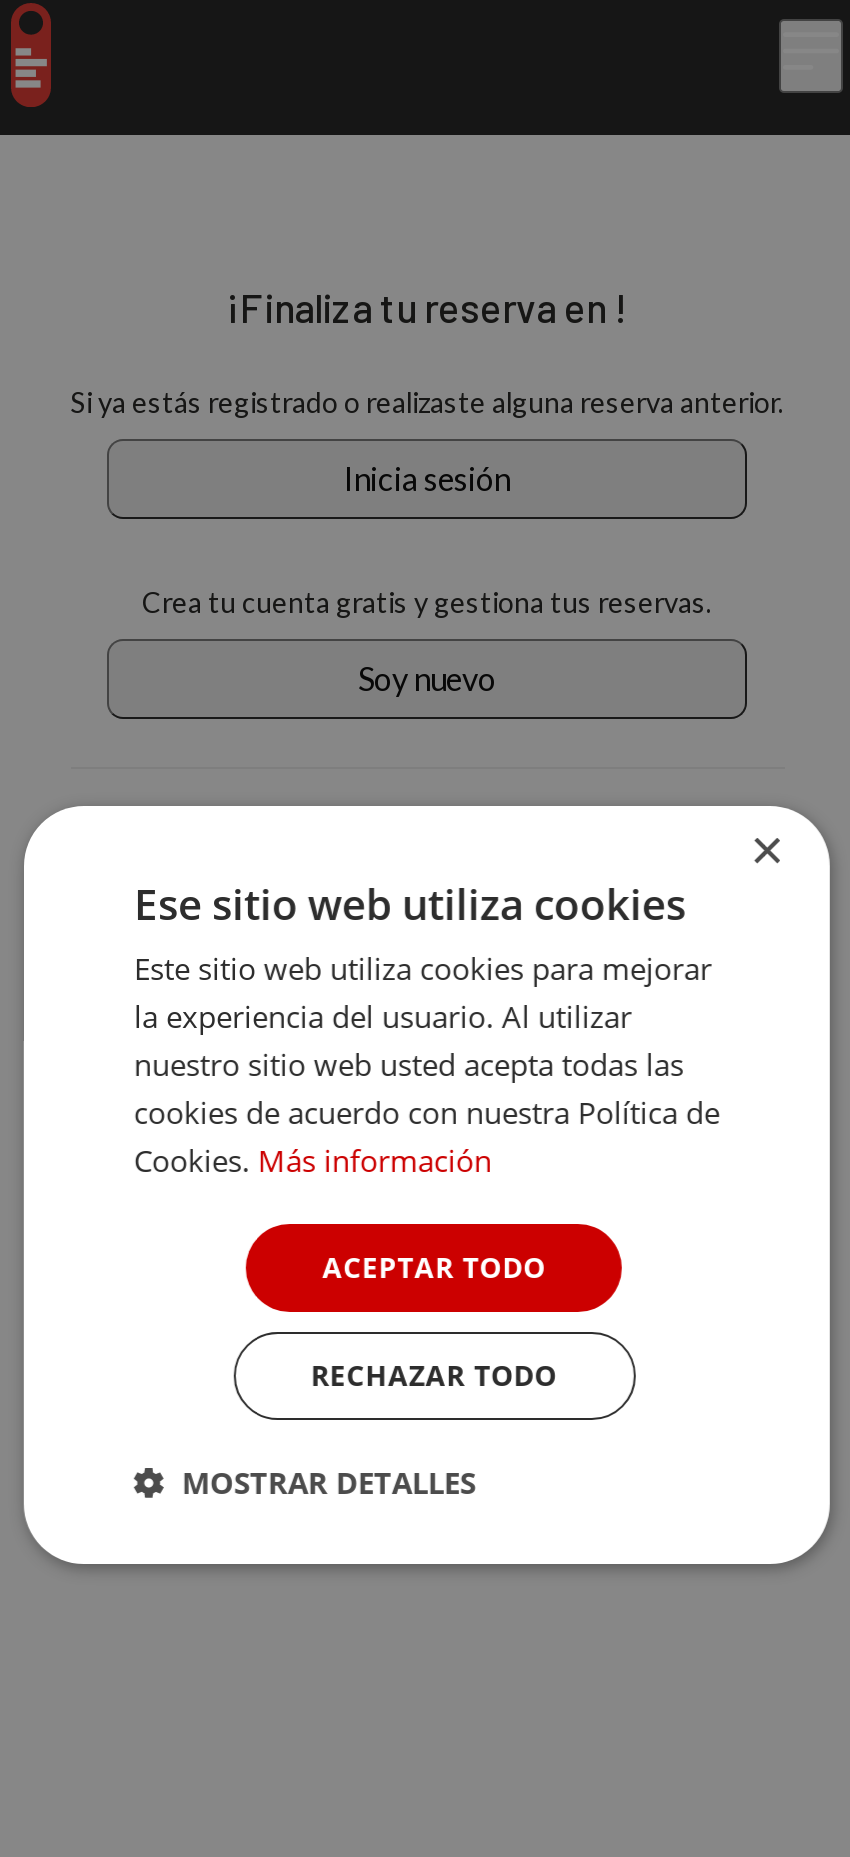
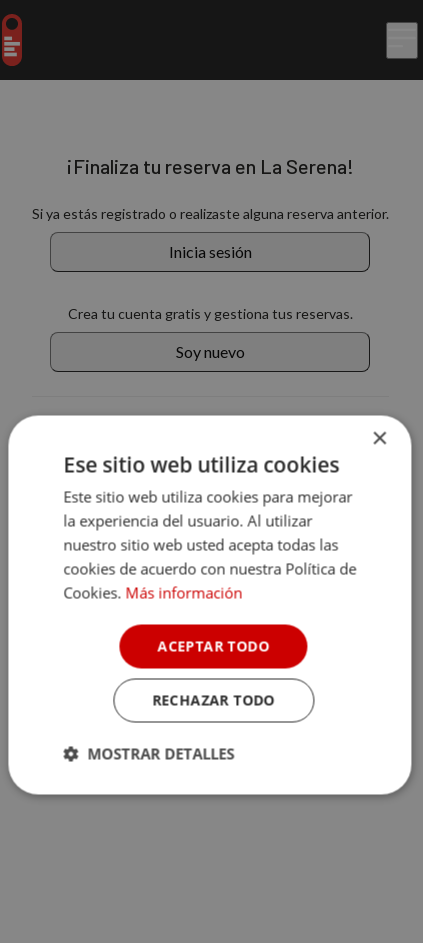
[226,283,628,331] ¡Finaliza tu reserva en ! -> [66,154,354,178] ¡Finaliza tu reserva en La Serena!

